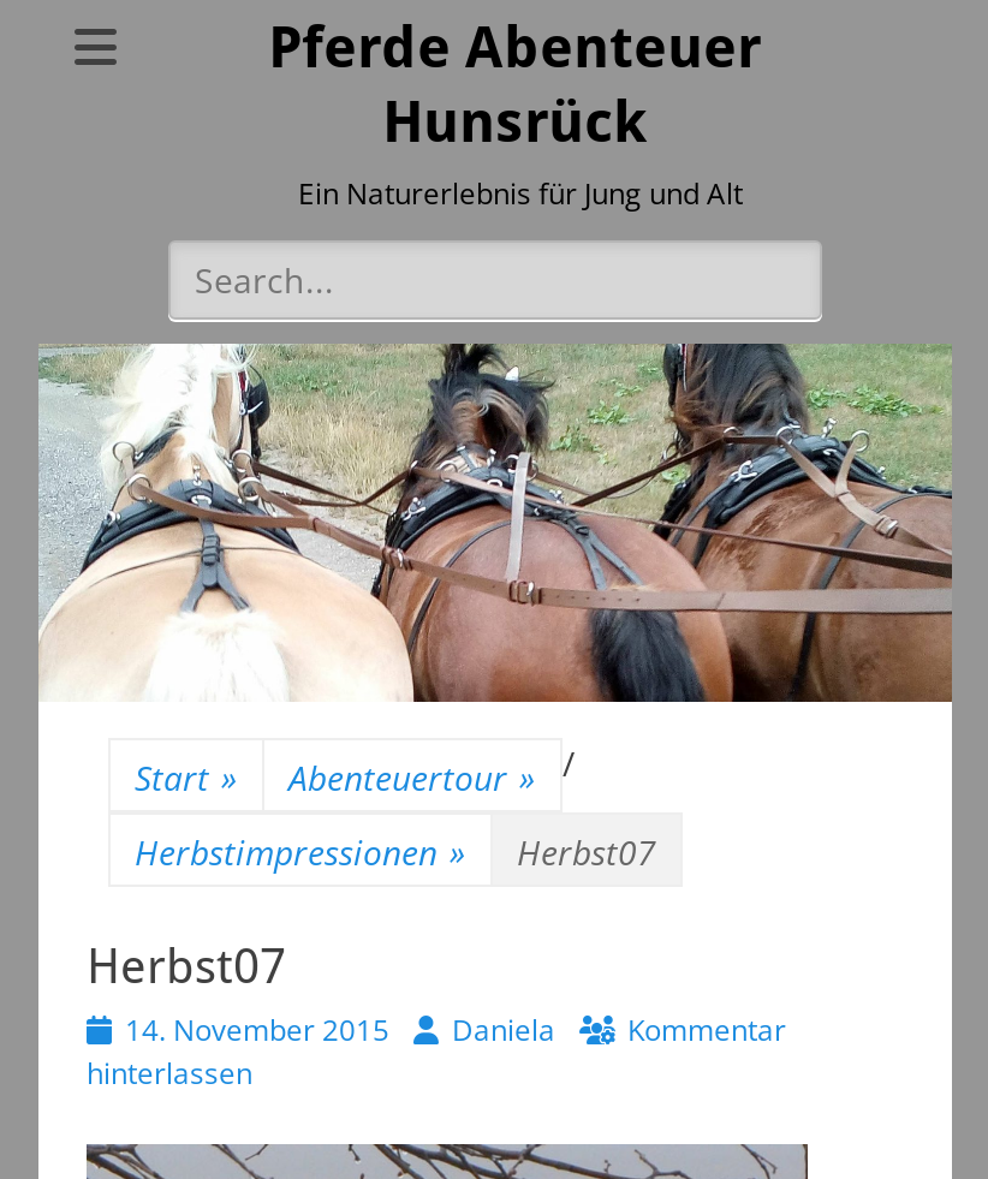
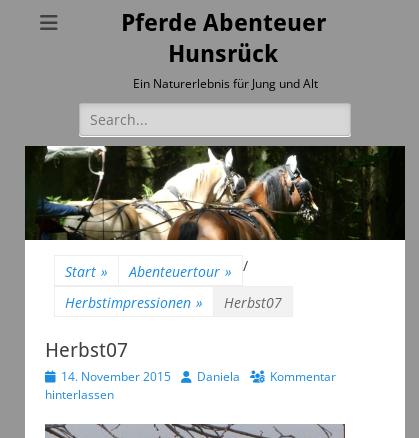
[38,344,952,704] [image] -> [24,145,406,241] [image]

